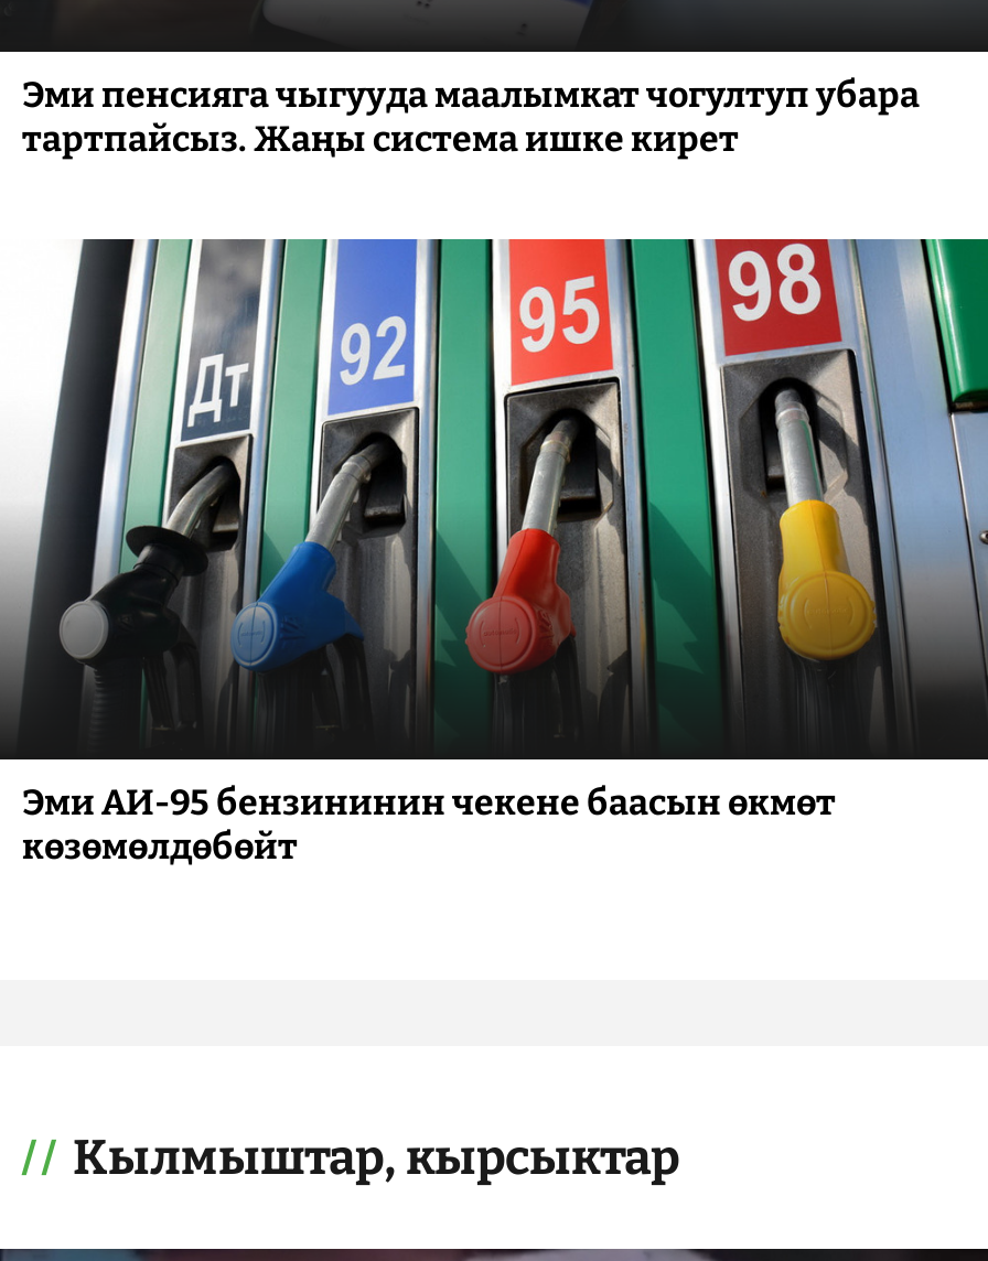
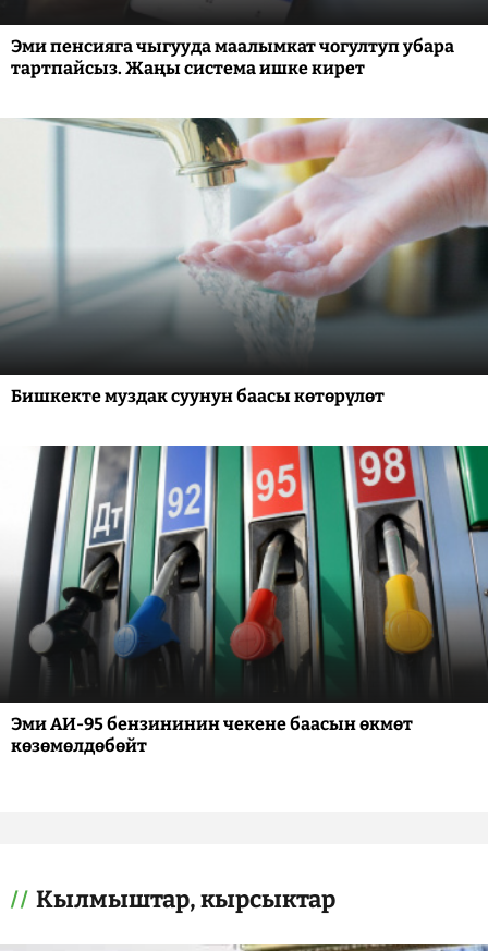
none -> [11,117,485,407] [image] | Бишкекте муздак суунун баасы көтөрүлөт

